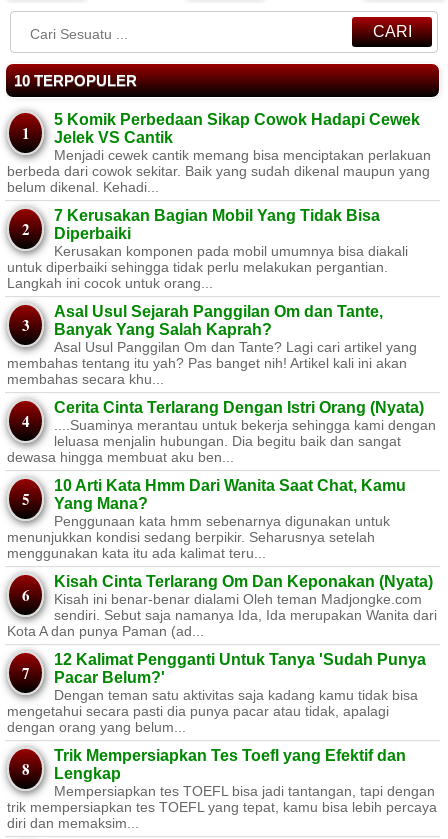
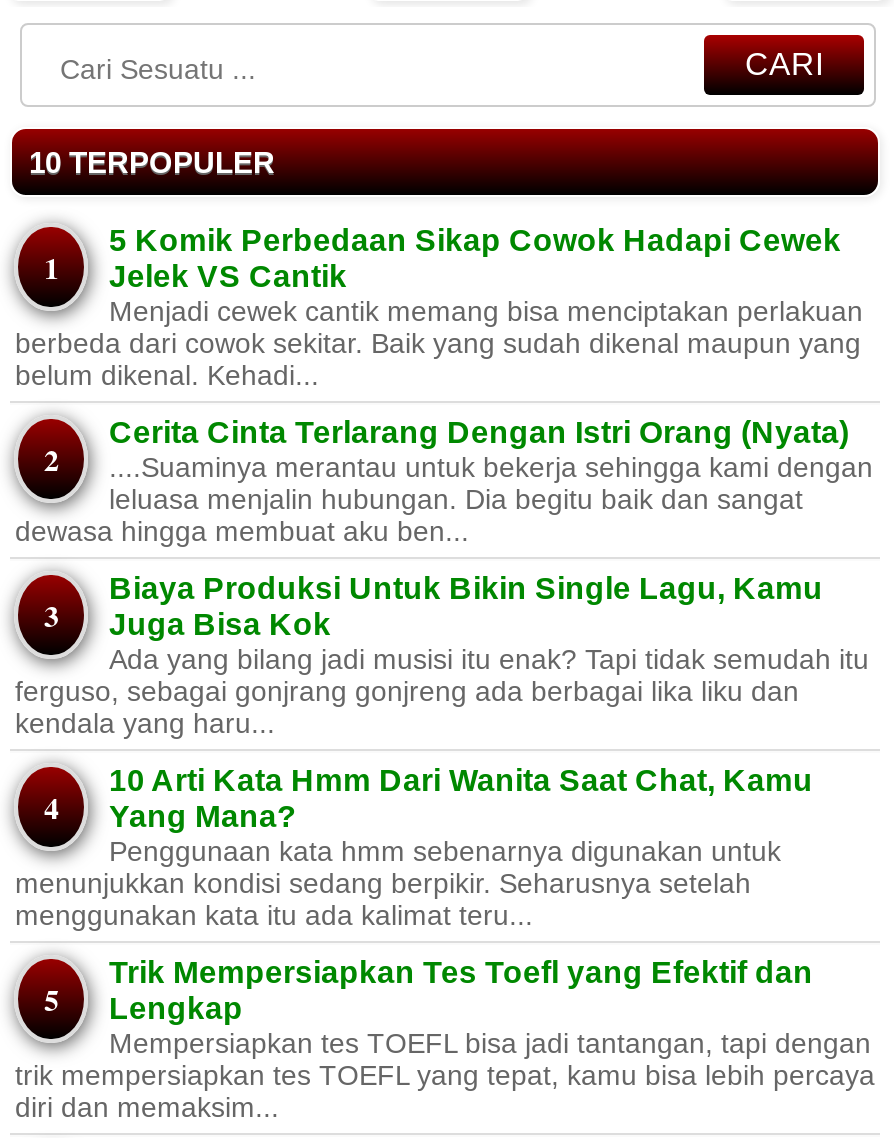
[7,207,417,387] 7 Kerusakan Bagian Mobil Yang Tidak Bisa | Diperbaiki | Kerusakan komponen pada mobil umumnya bisa diakali | untuk diperbaiki sehingga tidak perlu melakukan pergantian. | Langkah ini cocok untuk orang... | Asal Usul Sejarah Panggilan Om dan Tante, | Banyak Yang Salah Kaprah? | Asal Usul Panggilan Om dan Tante? Lagi cari artikel yang | membahas tentang itu yah? Pas banget nih! Artikel kali ini akan | membahas secara khu... -> none
none -> [15,570,869,738] Biaya Produksi Untuk Bikin Single Lagu, Kamu | Juga Bisa Kok | Ada yang bilang jadi musisi itu enak? Tapi tidak semudah itu | ferguso, sebagai gonjrang gonjreng ada berbagai lika liku dan | kendala yang haru...
[7,573,437,735] Kisah Cinta Terlarang Om Dan Keponakan (Nyata) | Kisah ini benar-benar dialami Oleh teman Madjongke.com | sendiri. Sebut saja namanya Ida, Ida merupakan Wanita dari | Kota A dan punya Paman (ad... | 12 Kalimat Pengganti Untuk Tanya 'Sudah Punya | Pacar Belum?' | Dengan teman satu aktivitas saja kadang kamu tidak bisa | mengetahui secara pasti dia punya pacar atau tidak, apalagi | dengan orang yang belum... -> none

